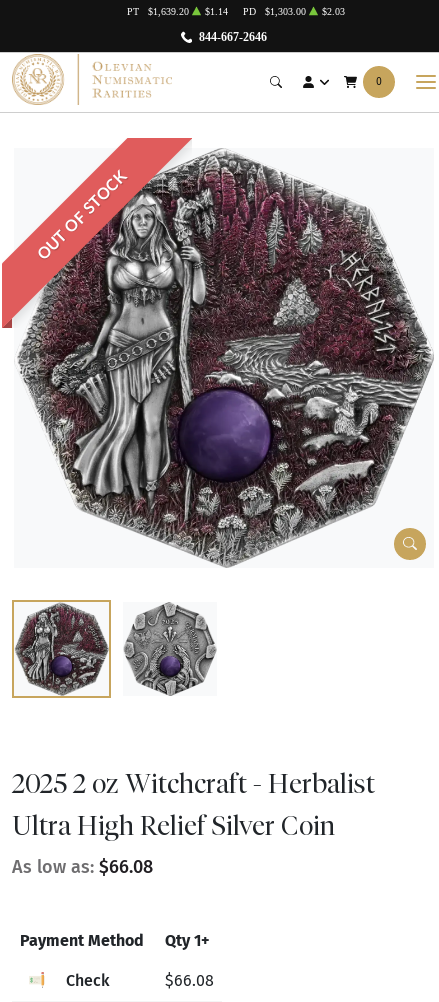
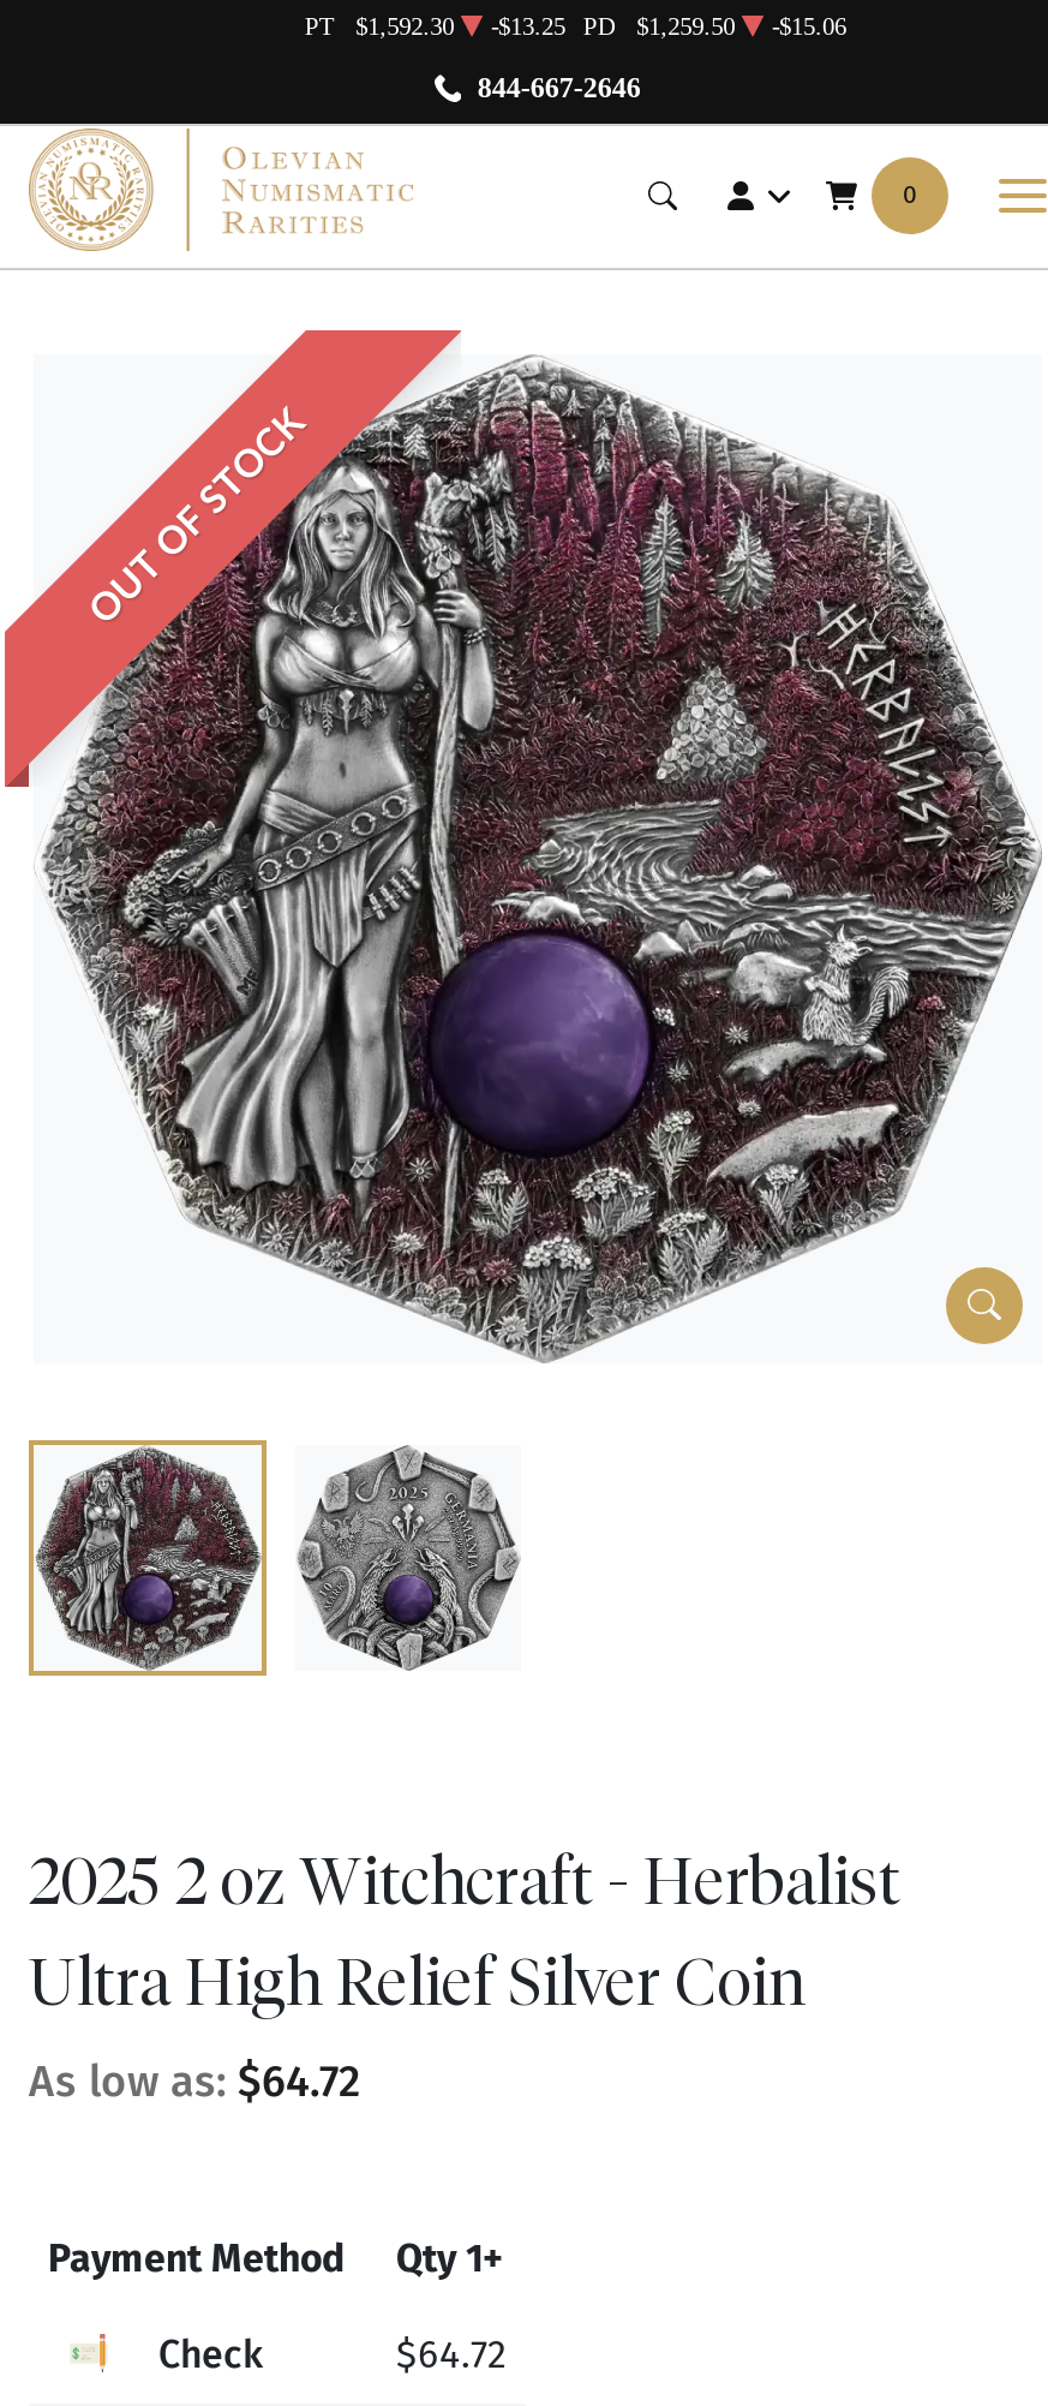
[148,6,189,17] $1,639.20 -> [356,13,454,39] $1,592.30
[204,6,227,17] $1.14 -> [491,13,565,39] -$13.25
[265,6,306,17] $1,303.00 -> [636,13,735,39] $1,259.50
[321,6,344,17] $2.03 -> [772,13,846,39] -$15.06
[12,856,153,878] As low as: $66.08 -> [29,2056,360,2109] As low as: $64.72
[165,971,214,990] $66.08 -> [396,2332,507,2378] $64.72

